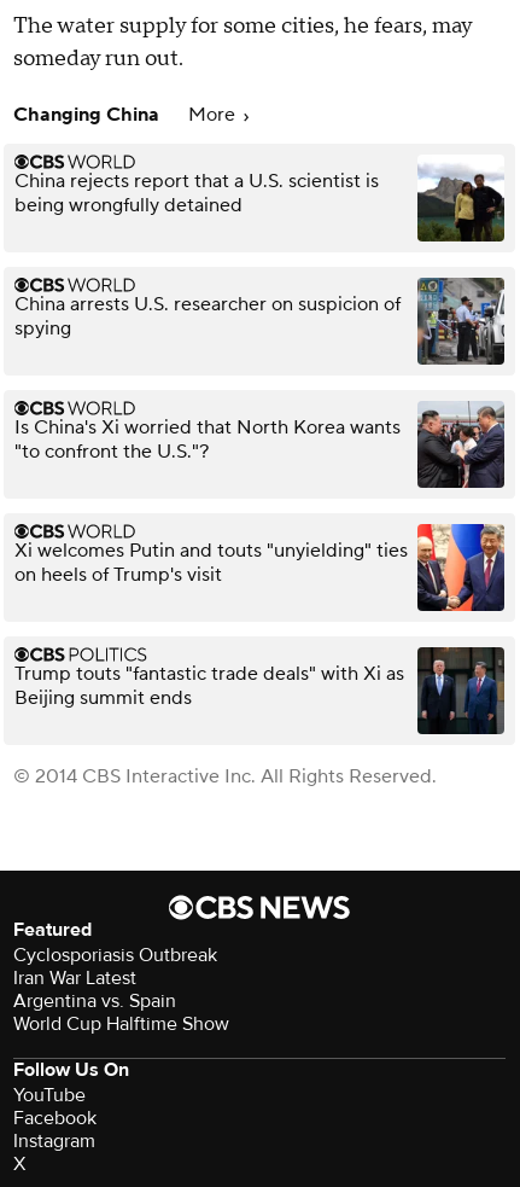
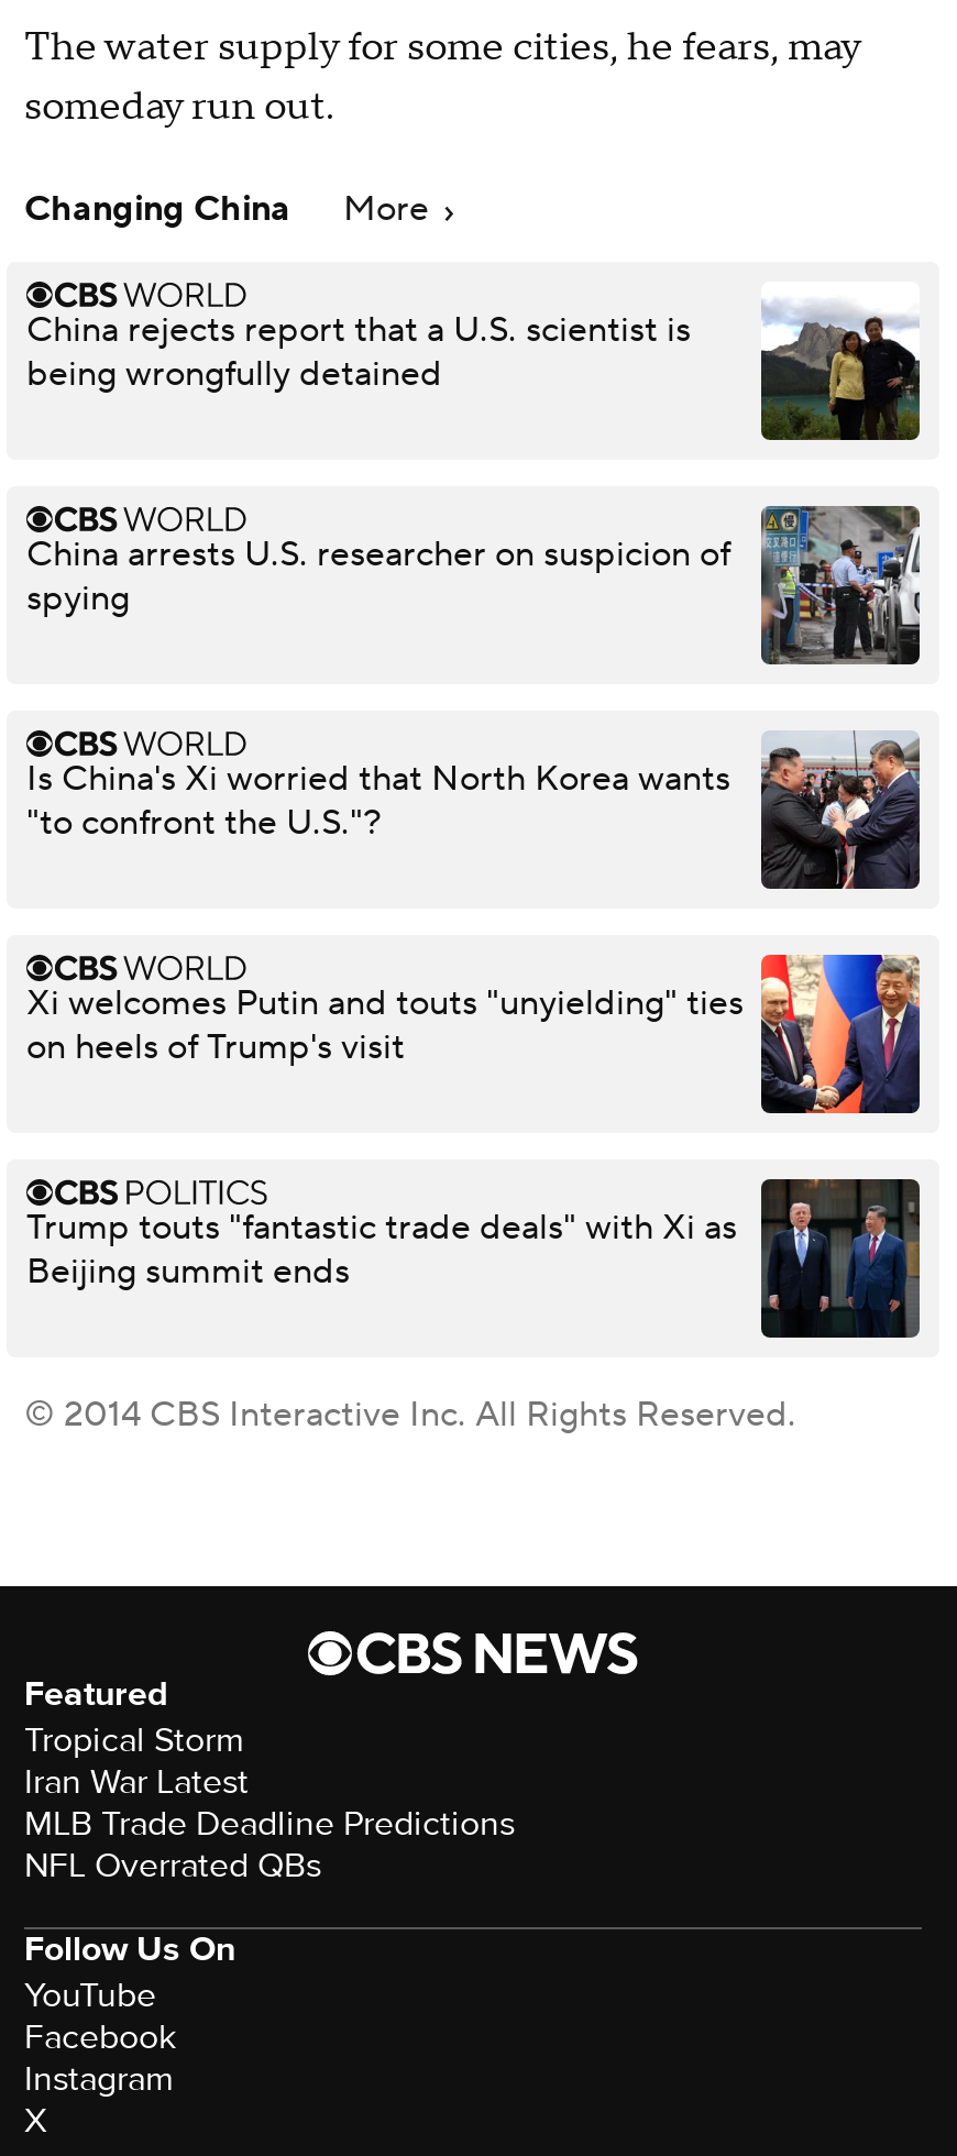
[13,944,217,968] Cyclosporiasis Outbreak -> [24,1719,244,1763] Tropical Storm
[13,989,229,1037] Argentina vs. Spain | World Cup Halftime Show -> [24,1803,515,1888] MLB Trade Deadline Predictions | NFL Overrated QBs

